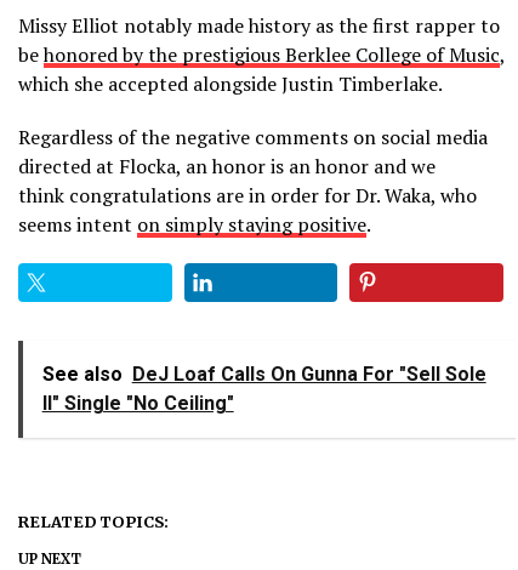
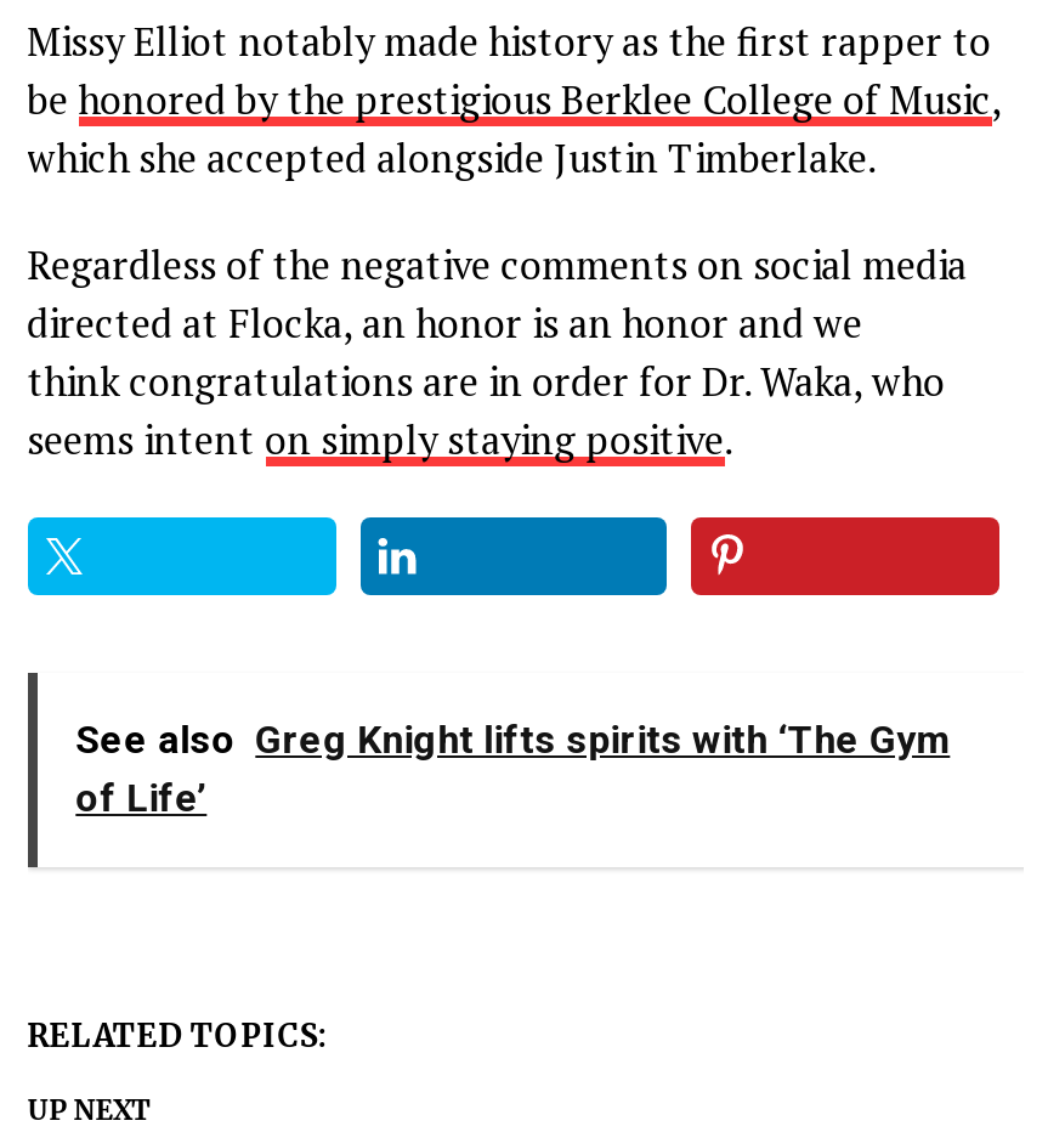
[42,362,486,414] See also DeJ Loaf Calls On Gunna For "Sell Sole | II" Single "No Ceiling" -> [76,716,950,820] See also Greg Knight lifts spirits with ‘The Gym | of Life’

